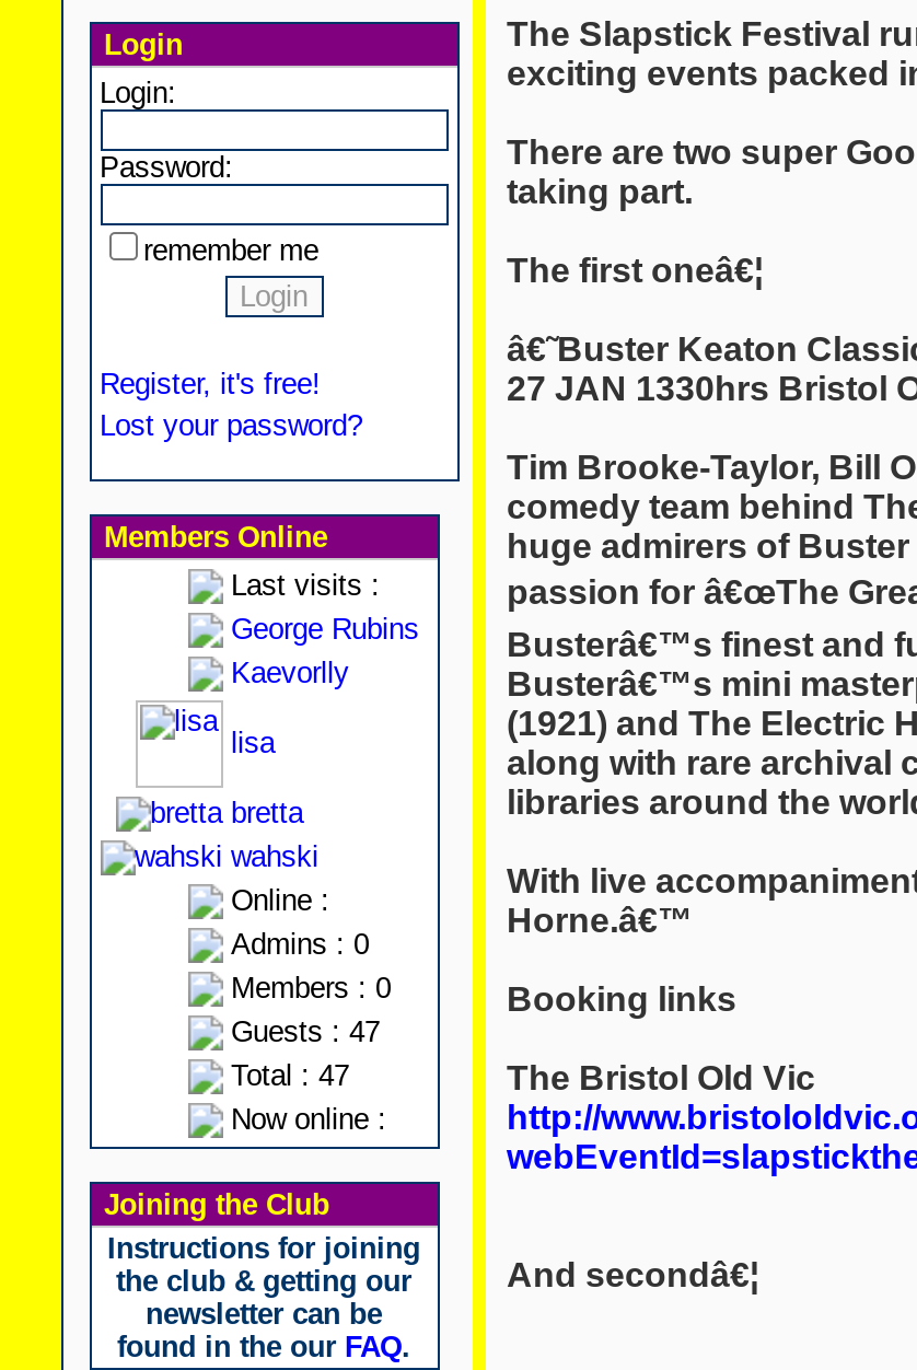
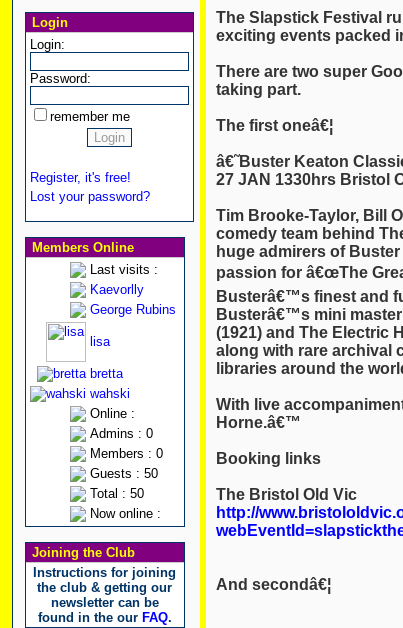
moved [231,613,419,646] -> [89,302,175,317]: George Rubins
moved [231,657,349,689] -> [89,282,143,297]: Kaevorlly
[231,1015,380,1048] Guests : 47 -> [89,466,157,481] Guests : 50
[231,1059,349,1092] Total : 47 -> [89,486,143,501] Total : 50

